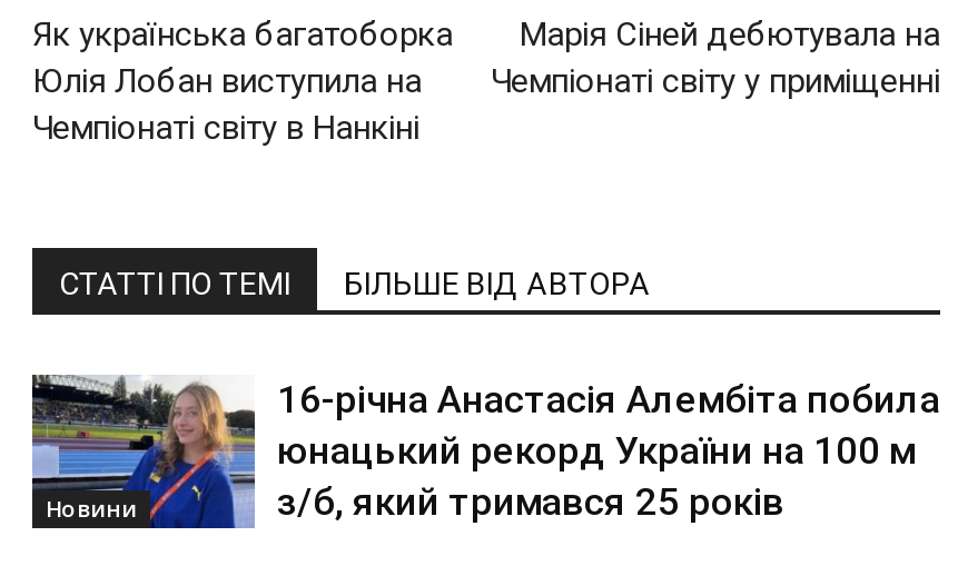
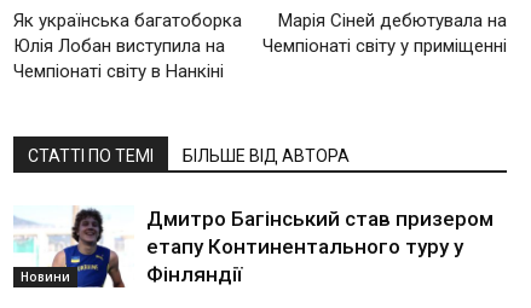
[30,371,940,532] [image] | 16-річна Анастасія Алембіта побила | юнацький рекорд України на 100 м | з/б, який тримався 25 років -> [13,204,494,289] [image] | Дмитро Багінський став призером | етапу Континентального туру у | Фінляндії

